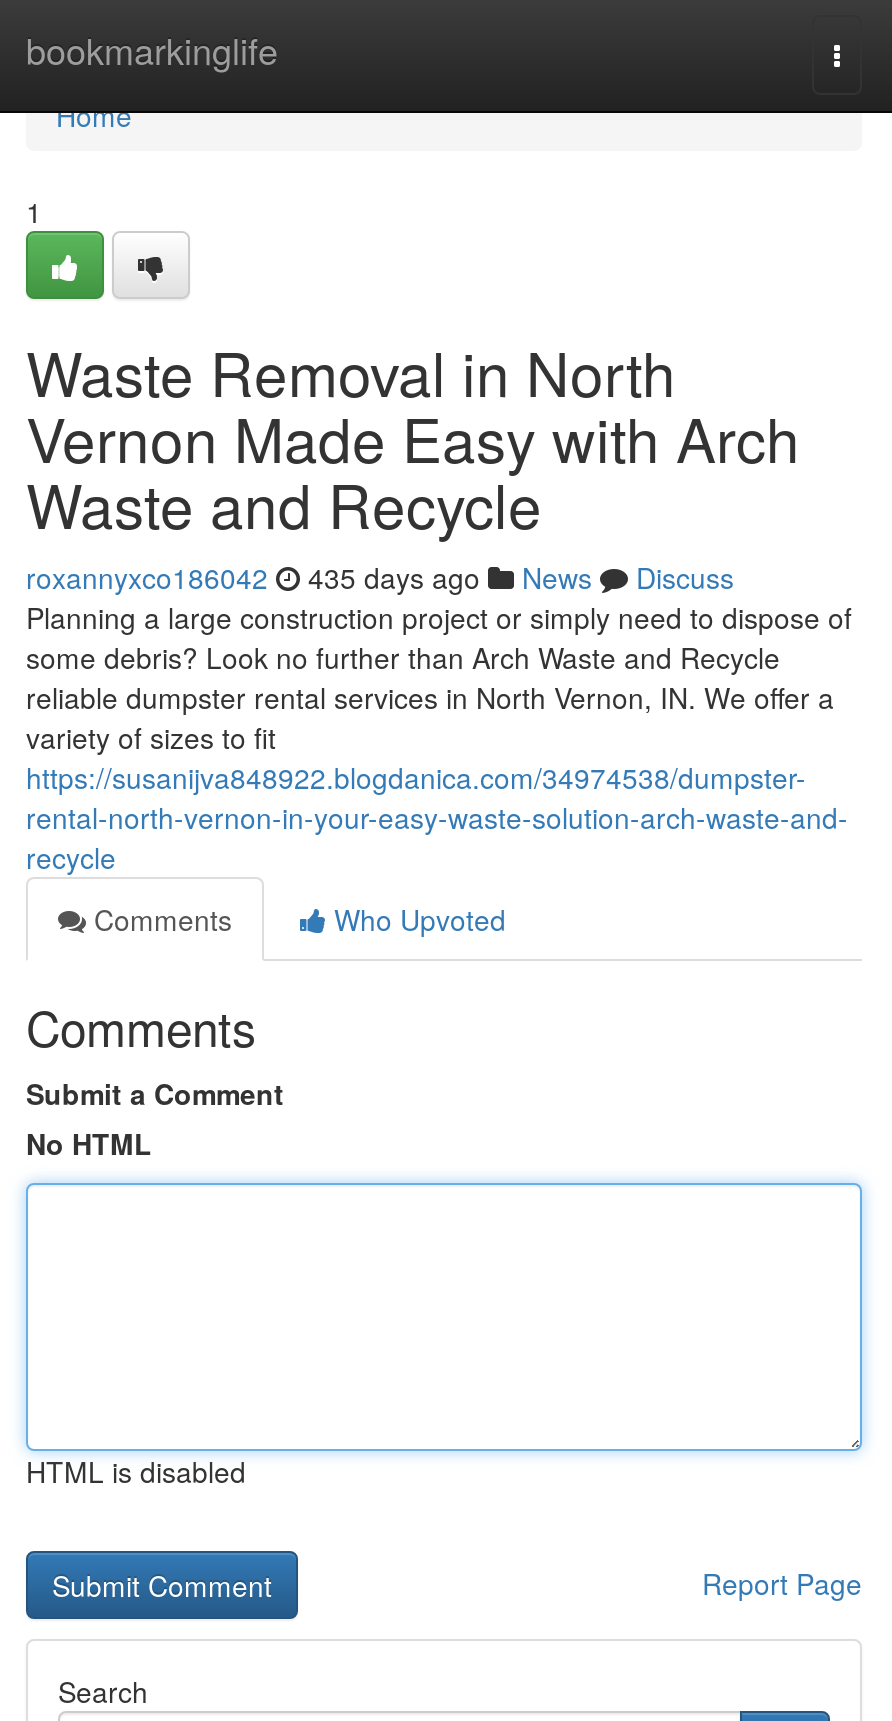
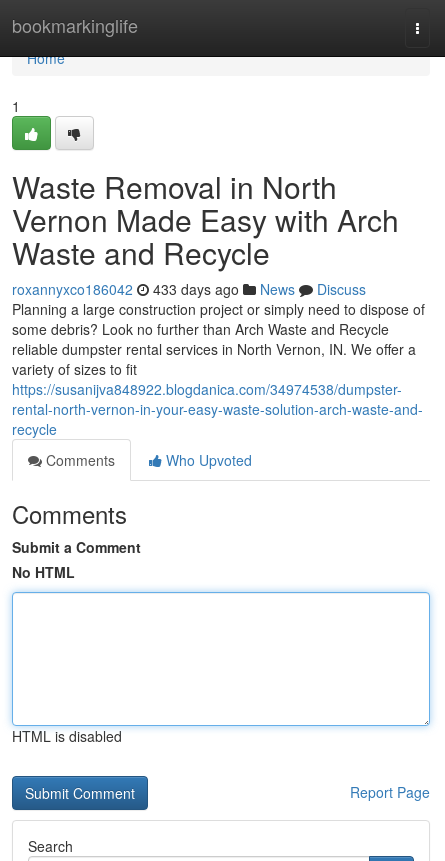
[26,557,734,597] roxannyxco186042 435 days ago News Discuss -> [12,279,366,299] roxannyxco186042 433 days ago News Discuss

